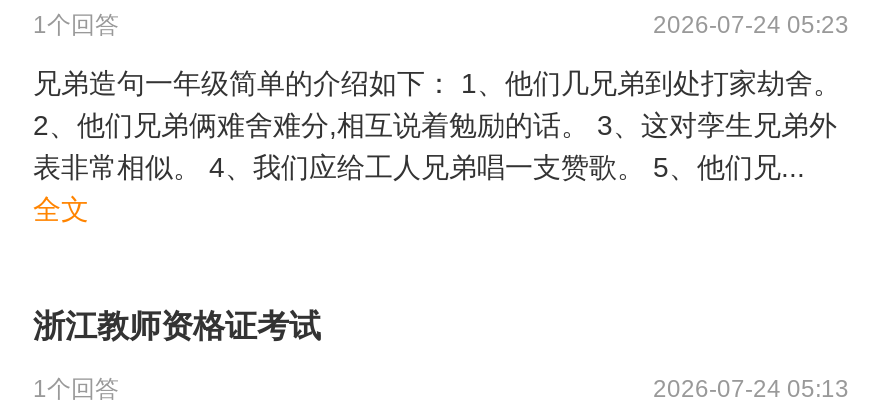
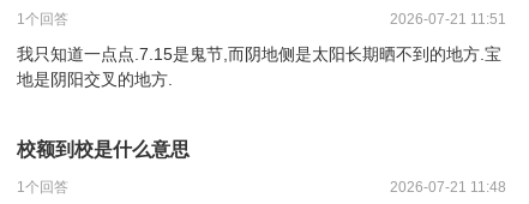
[653,11,849,39] 2026-07-24 05:23 -> [390,11,506,28] 2026-07-21 11:51
[33,67,841,225] 兄弟造句一年级简单的介绍如下： 1、他们几兄弟到处打家劫舍。 | 2、他们兄弟俩难舍难分,相互说着勉励的话。 3、这对孪生兄弟外 | 表非常相似。 4、我们应给工人兄弟唱一支赞歌。 5、他们兄... | 全文 -> [17,44,501,89] 我只知道一点点.7.15是鬼节,而阴地侧是太阳长期晒不到的地方.宝 | 地是阴阳交叉的地方.
[33,309,321,343] 浙江教师资格证考试 -> [17,139,190,160] 校额到校是什么意思
[653,375,849,403] 2026-07-24 05:13 -> [390,179,506,196] 2026-07-21 11:48

